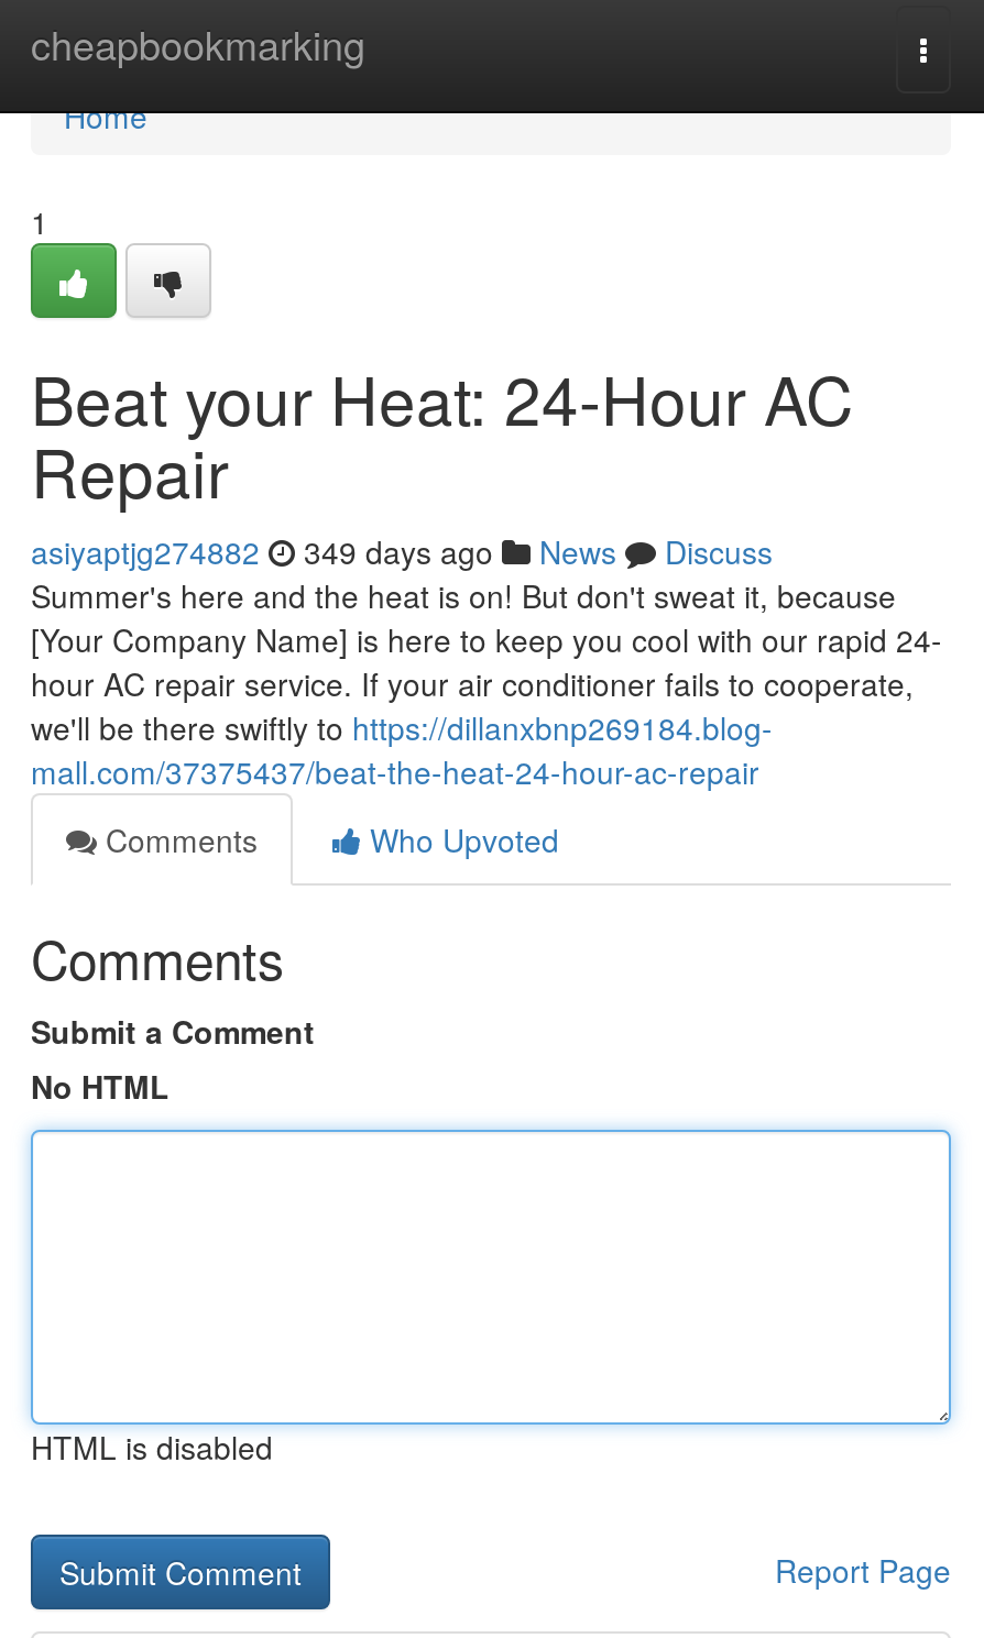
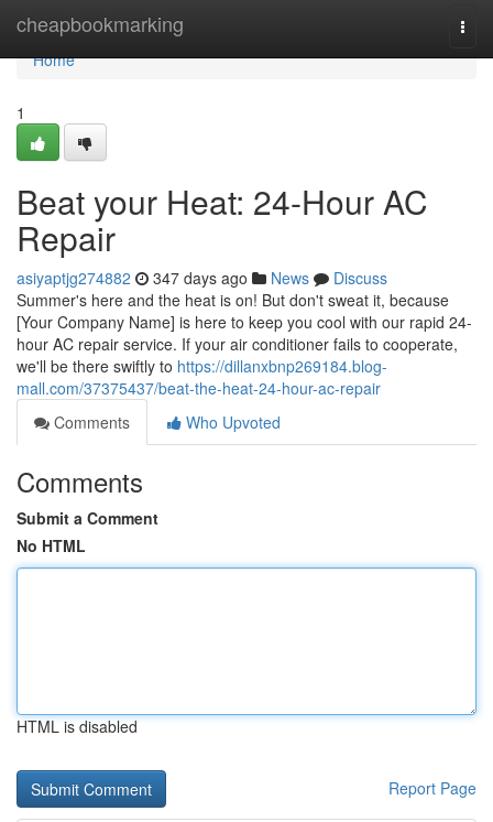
[31,529,773,573] asiyaptjg274882 349 days ago News Discuss -> [17,267,387,289] asiyaptjg274882 347 days ago News Discuss

